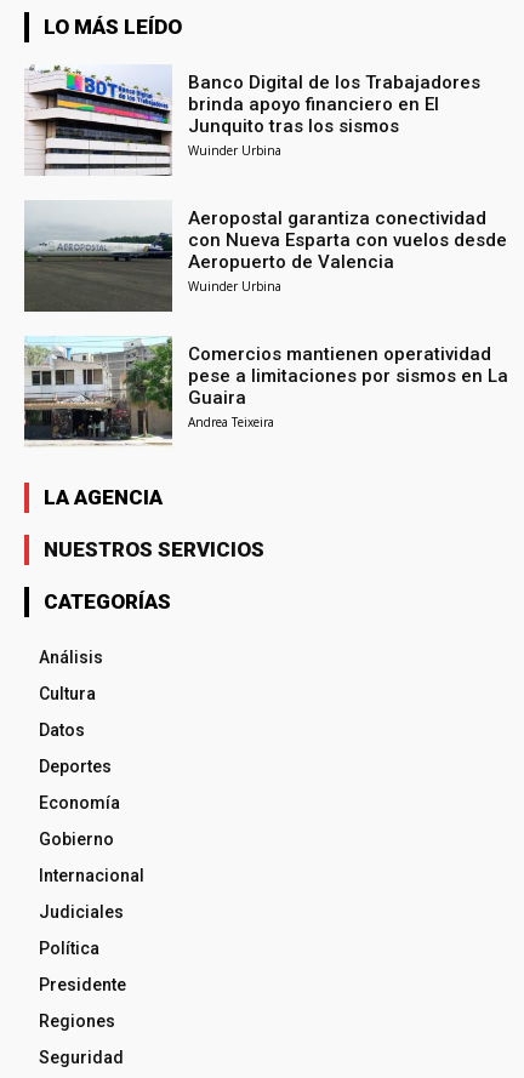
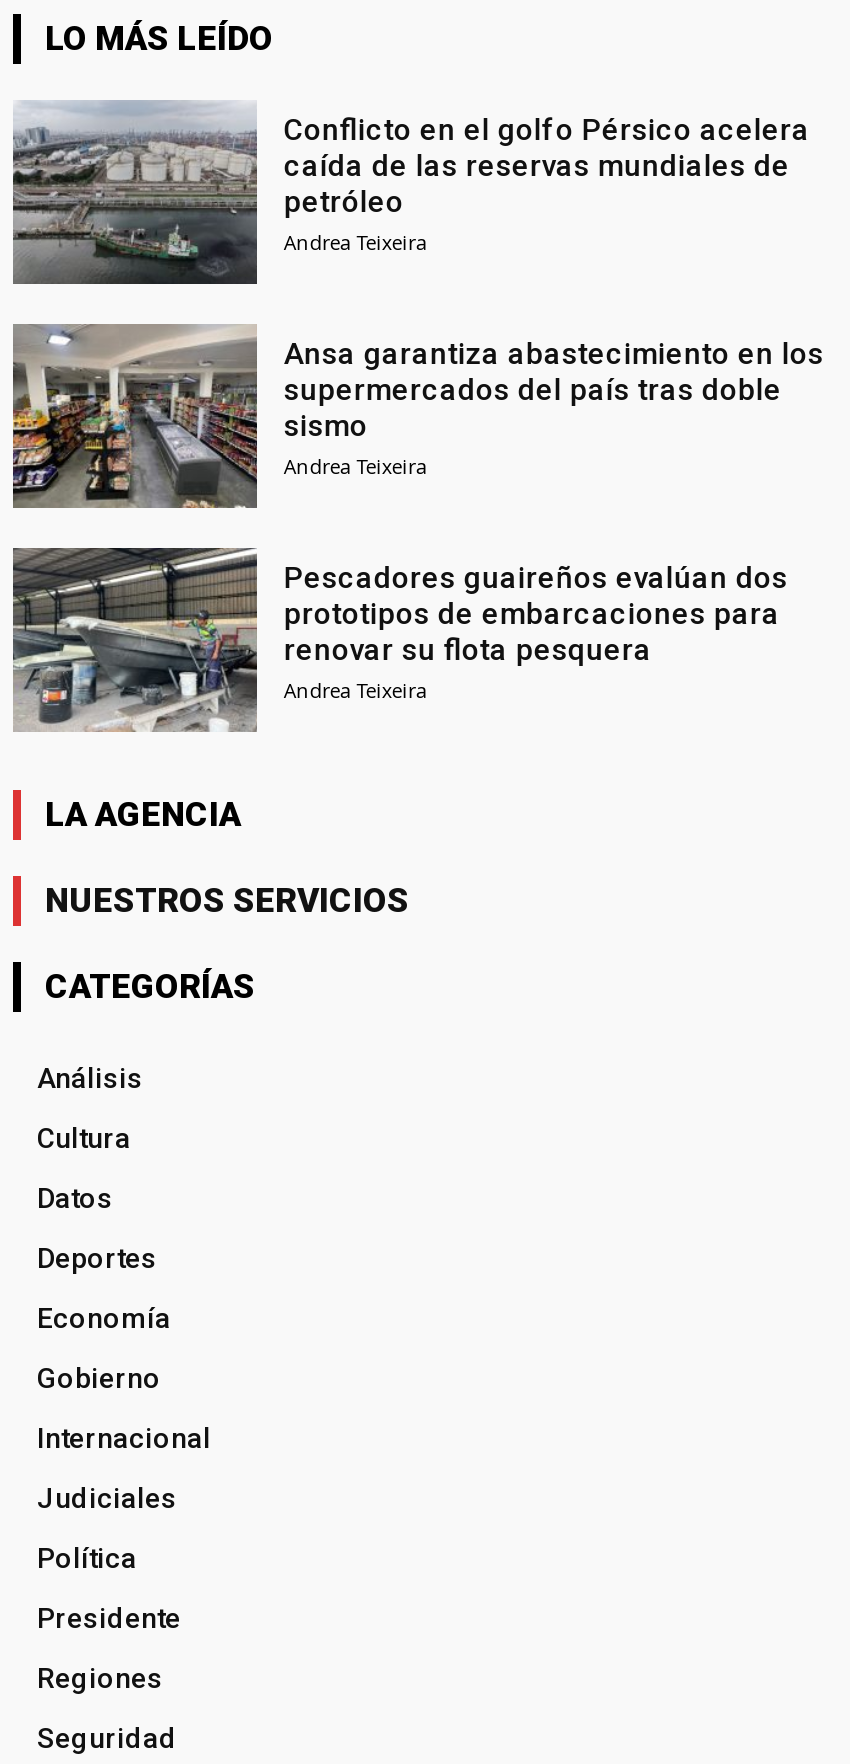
[24,65,481,176] [image] | Banco Digital de los Trabajadores | brinda apoyo financiero en El | Junquito tras los sismos | Wuinder Urbina -> [11,100,810,286] [image] | Conflicto en el golfo Pérsico acelera | caída de las reservas mundiales de | petróleo | Andrea Teixeira
[23,201,508,313] [image] | Aeropostal garantiza conectividad | con Nueva Esparta con vuelos desde | Aeropuerto de Valencia | Wuinder Urbina -> [11,324,824,510] [image] | Ansa garantiza abastecimiento en los | supermercados del país tras doble | sismo | Andrea Teixeira
[24,336,509,446] [image] | Comercios mantienen operatividad | pese a limitaciones por sismos en La | Guaira -> [11,546,788,732] [image] | Pescadores guaireños evalúan dos | prototipos de embarcaciones para | renovar su flota pesquera

